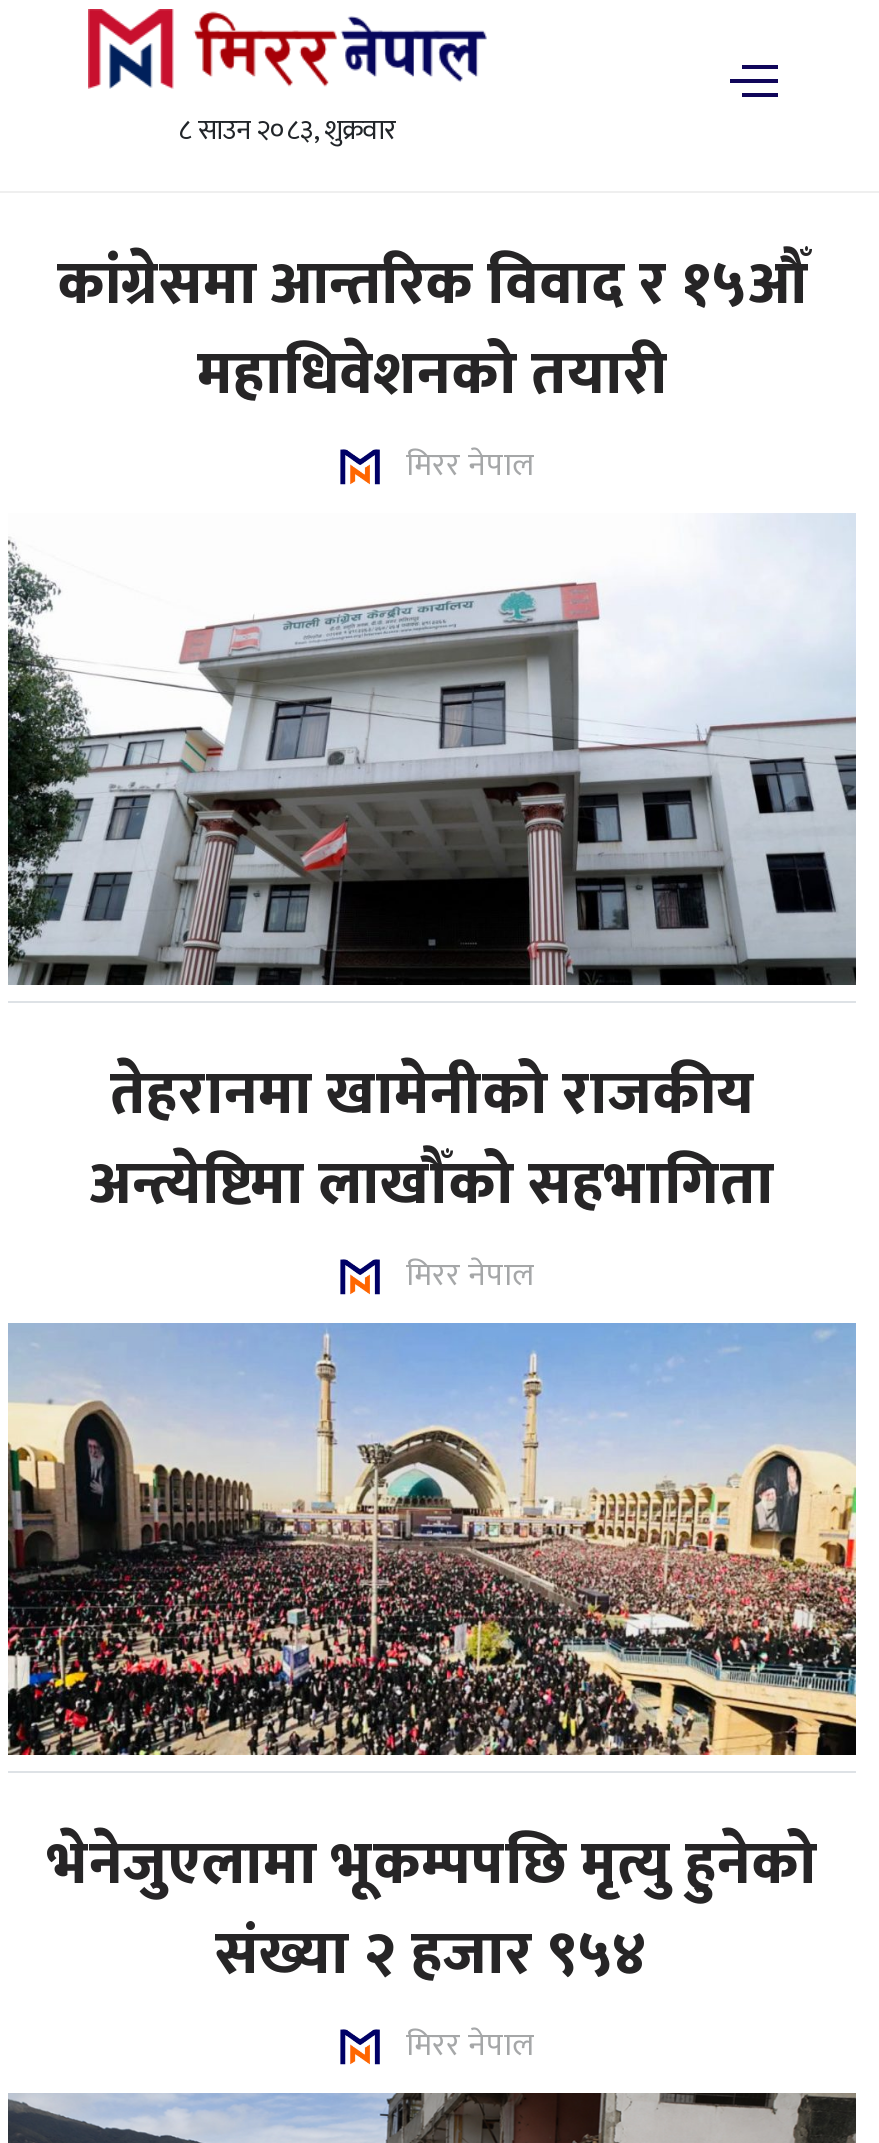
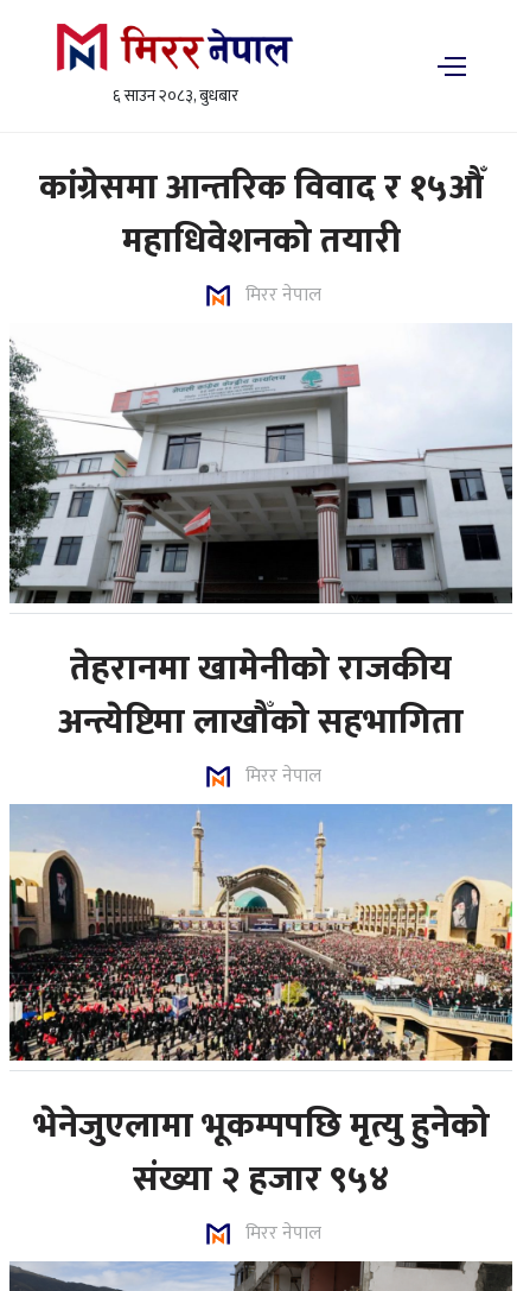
[178,107,396,153] ८ साउन २०८३, शुक्रवार -> [112,82,238,109] ६ साउन २०८३, बुधबार

